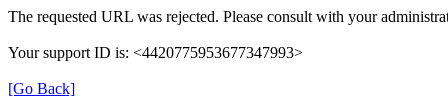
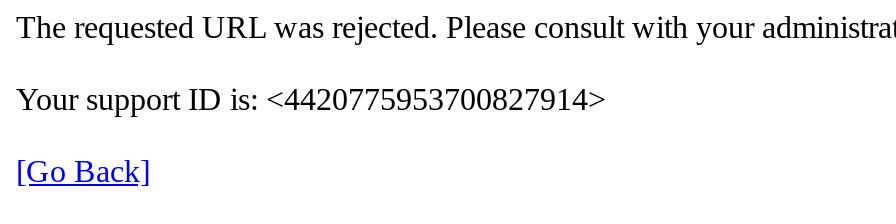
[8,44,303,61] Your support ID is: <4420775953677347993> -> [16,82,606,116] Your support ID is: <4420775953700827914>

